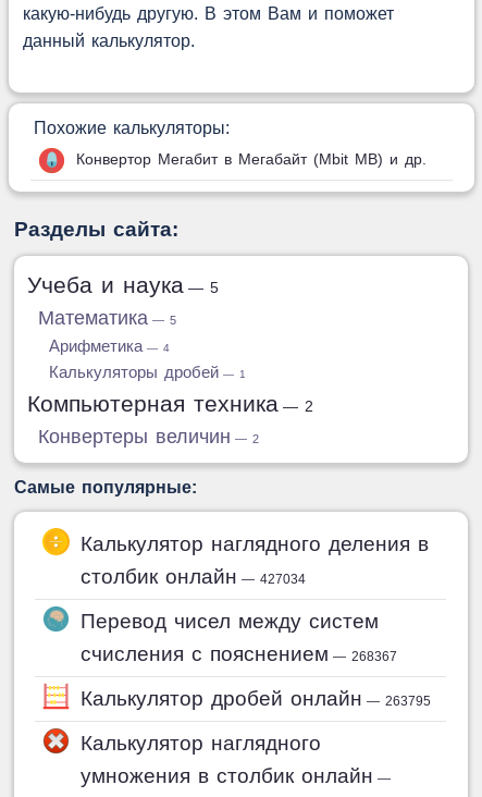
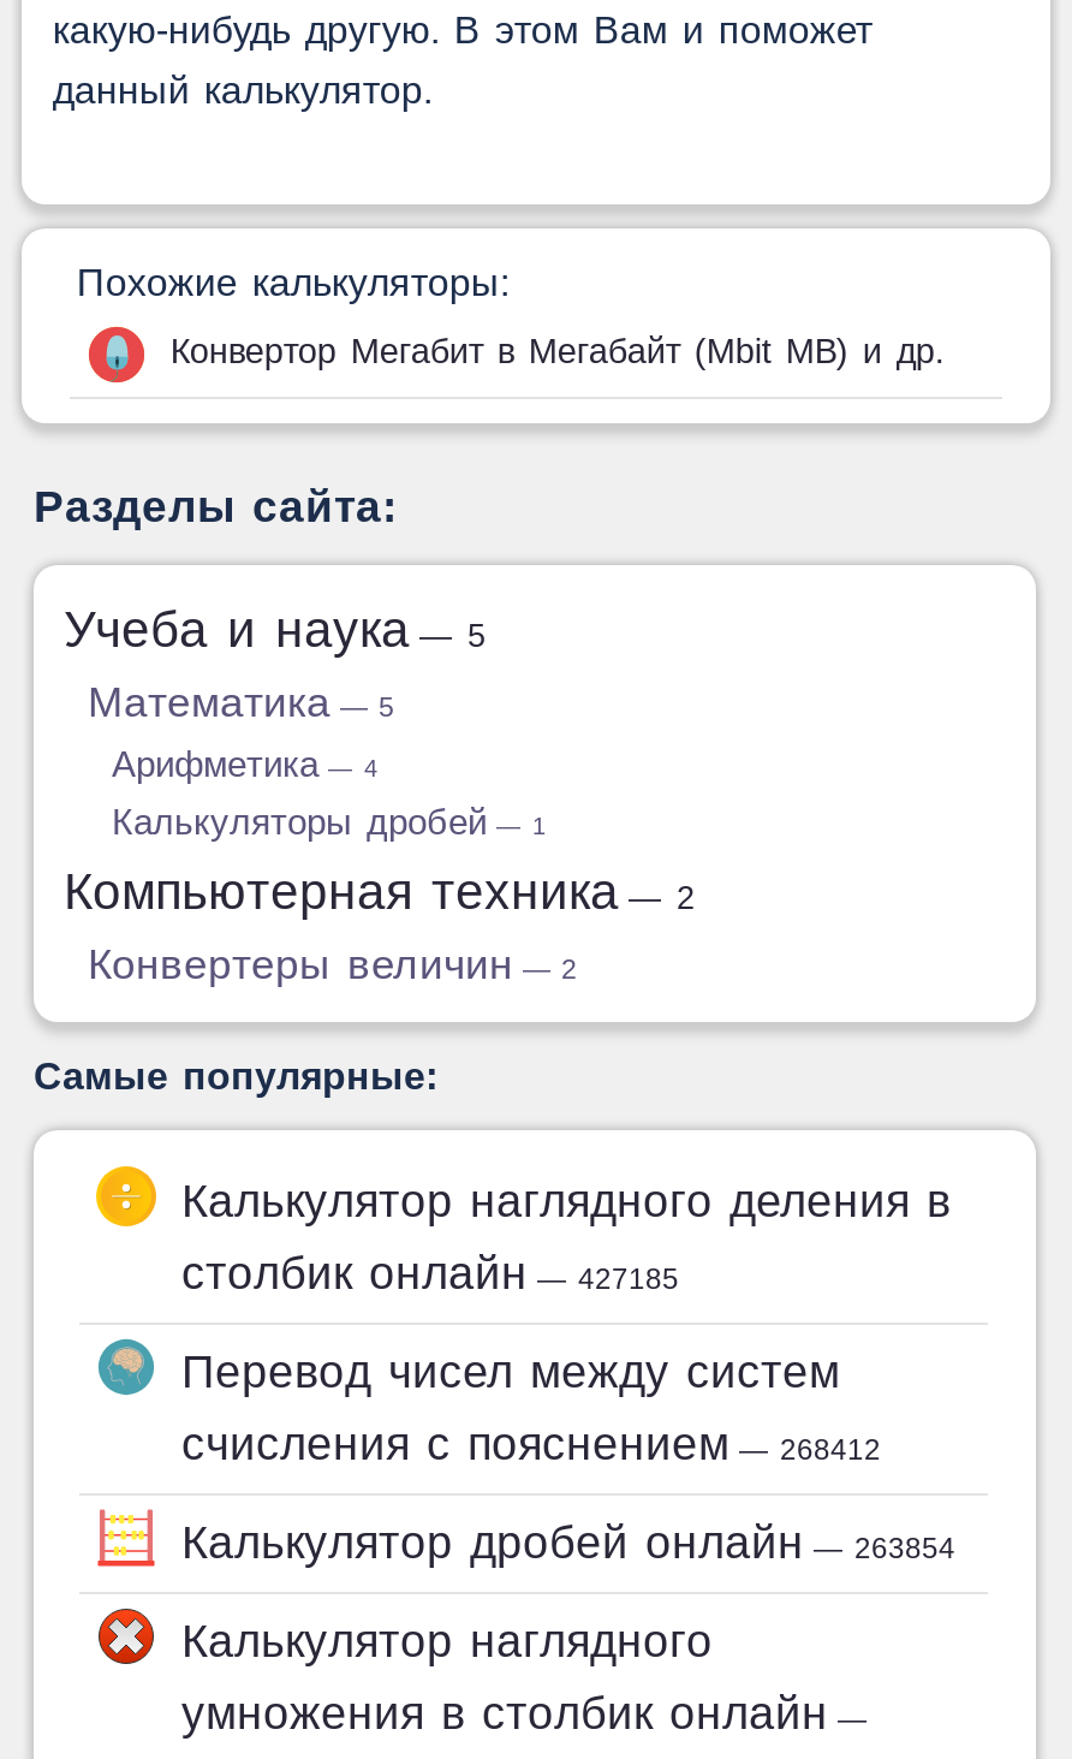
[81,565,306,588] столбик онлайн — 427034 -> [181,1248,679,1298] столбик онлайн — 427185
[81,642,398,665] счисления с пояснением — 268367 -> [181,1418,881,1469] счисления с пояснением — 268412
[81,687,431,710] Калькулятор дробей онлайн — 263795 -> [181,1517,955,1567] Калькулятор дробей онлайн — 263854

